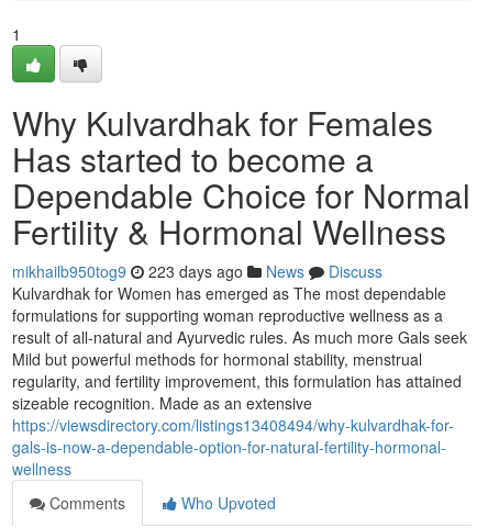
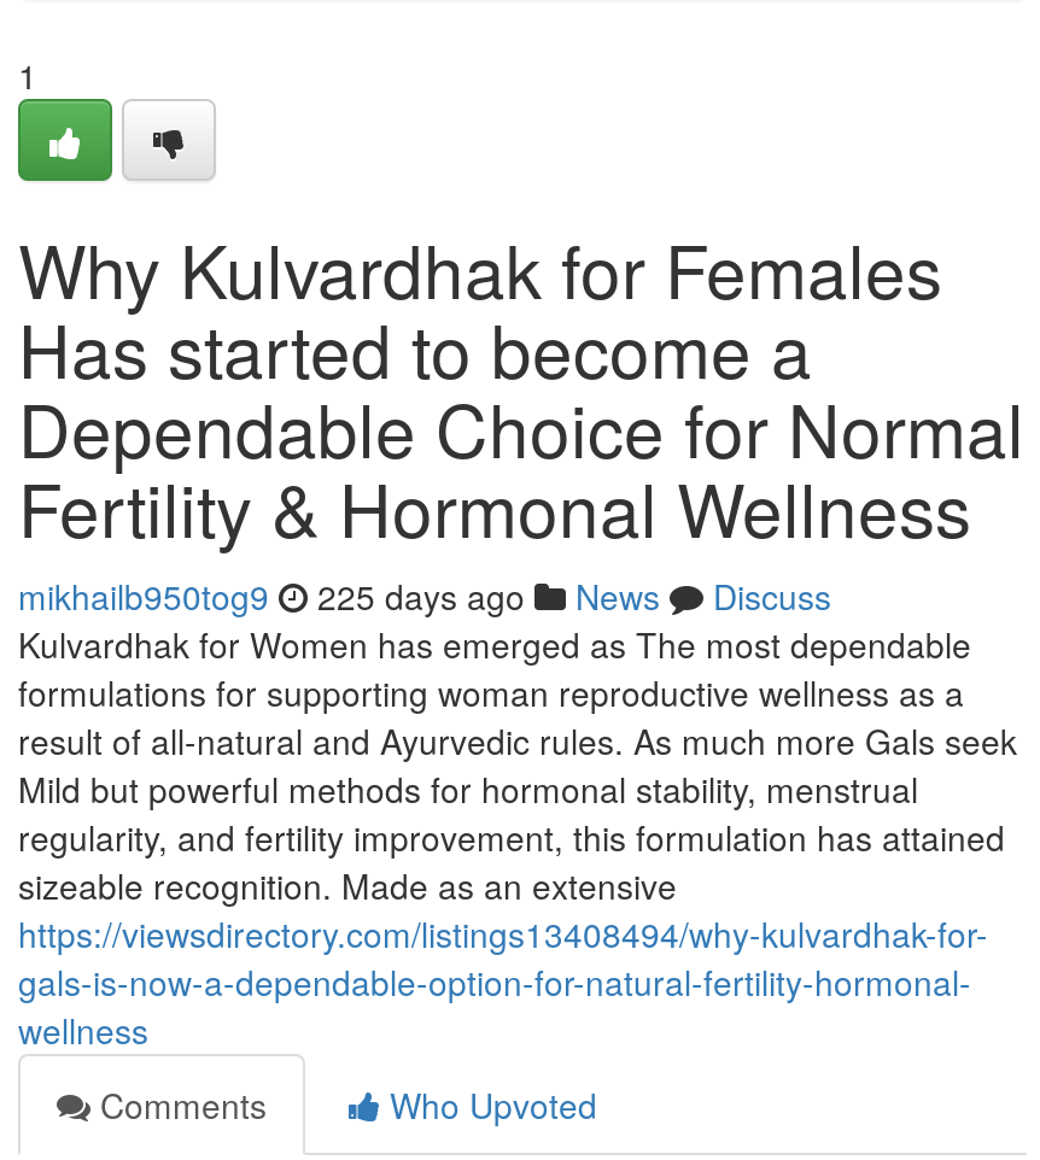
[12,260,382,282] mikhailb950tog9 223 days ago News Discuss -> [18,572,831,620] mikhailb950tog9 225 days ago News Discuss

